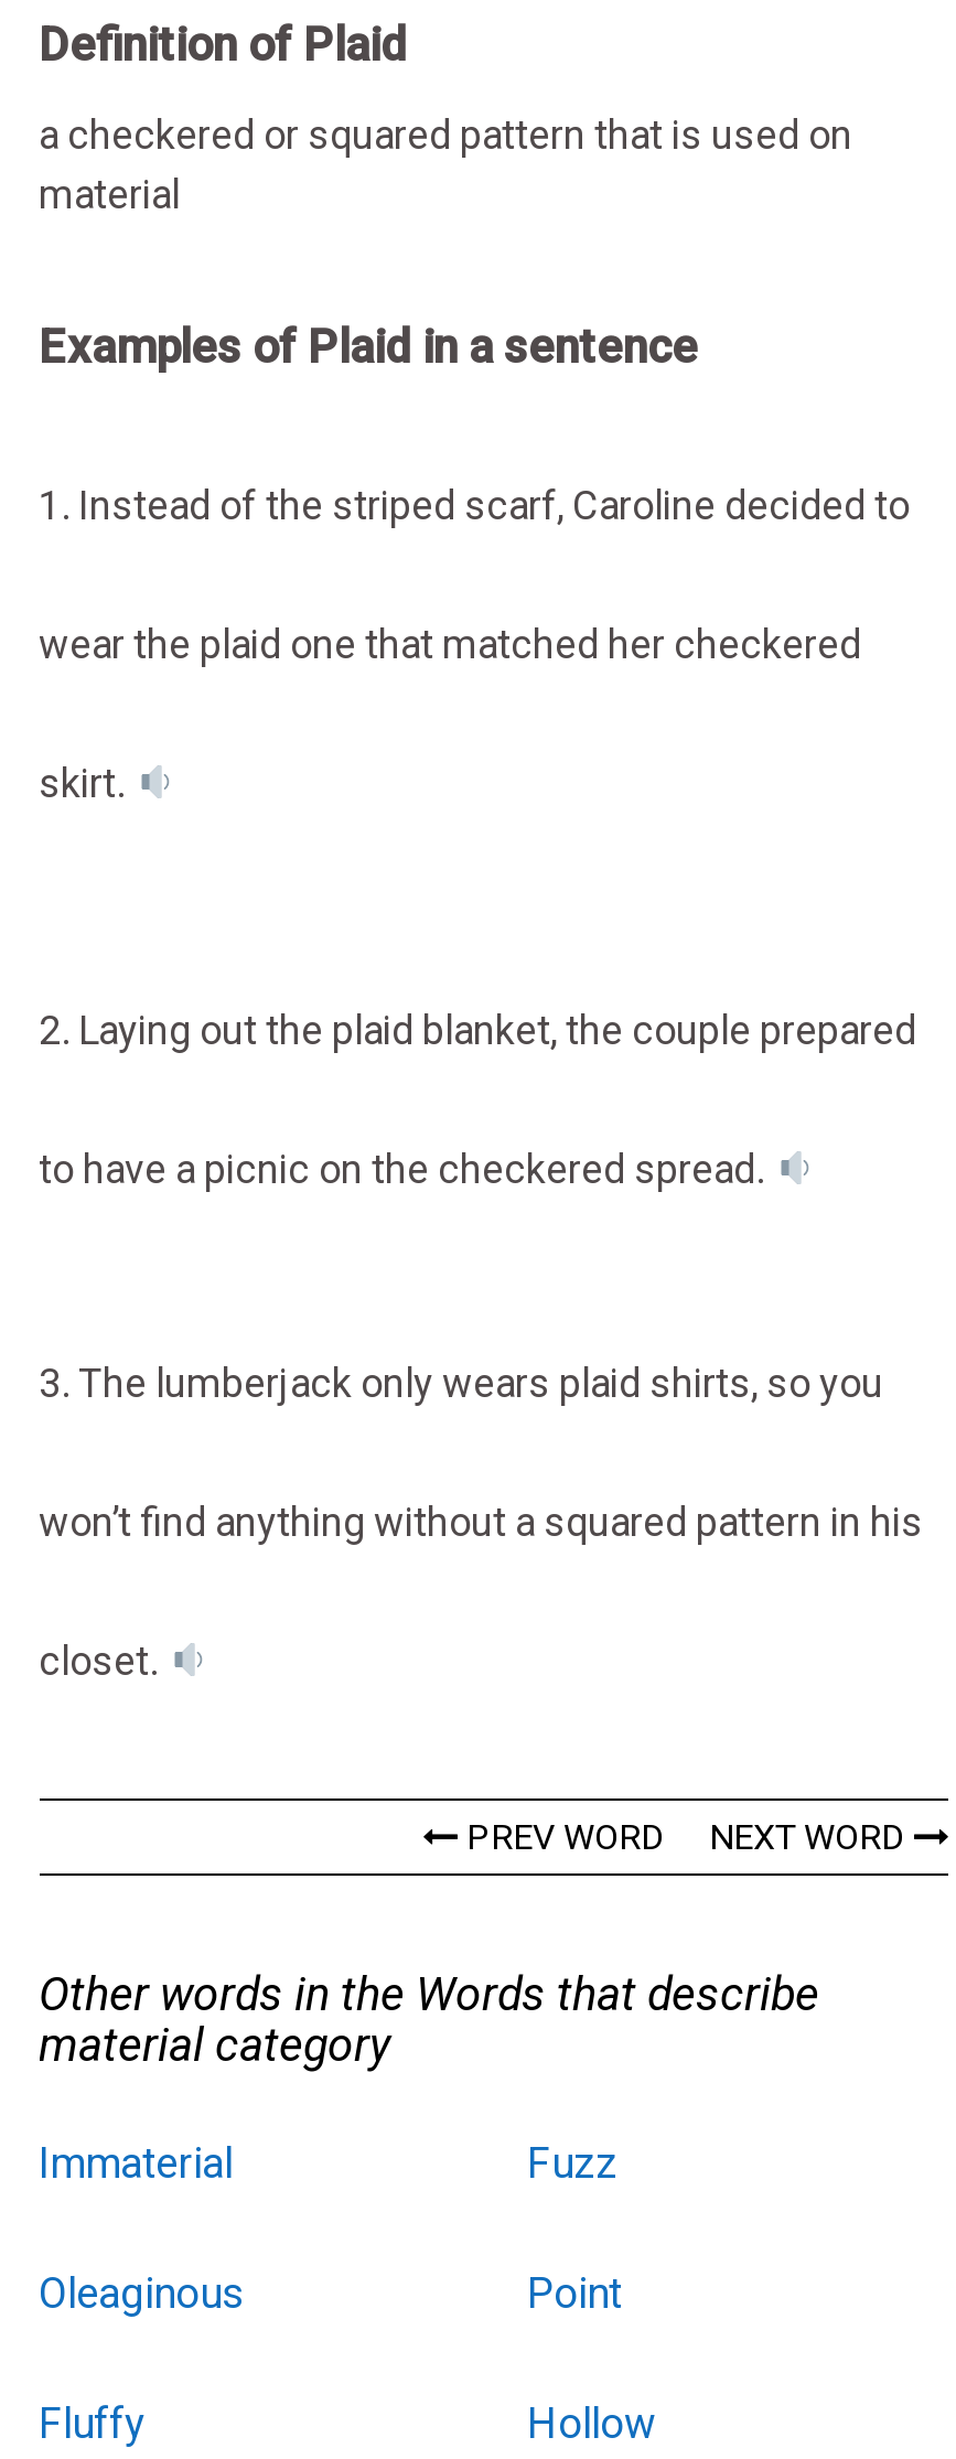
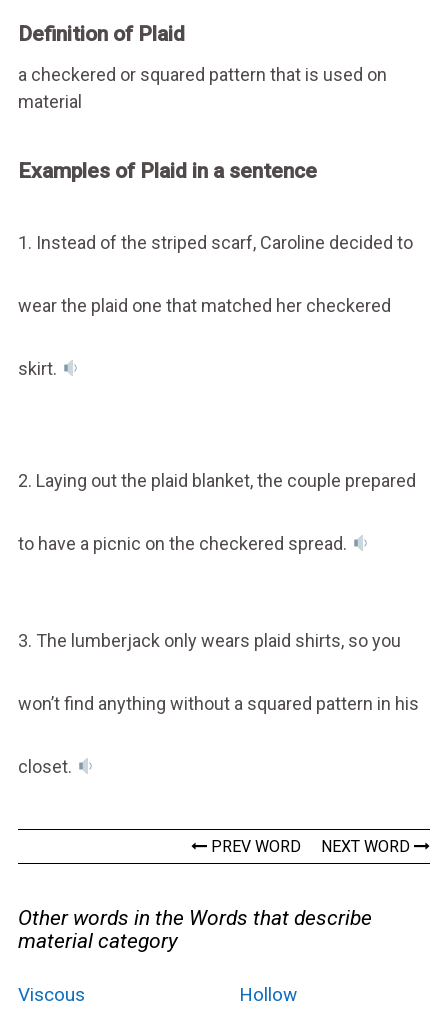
[39,2137,622,2448] Immaterial | Fuzz | Oleaginous | Point | Fluffy -> [17,983,84,1006] Viscous

